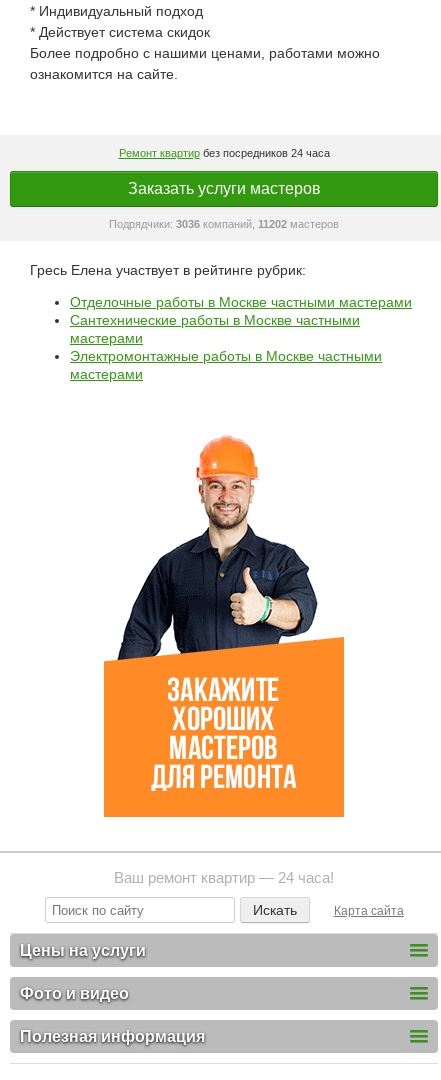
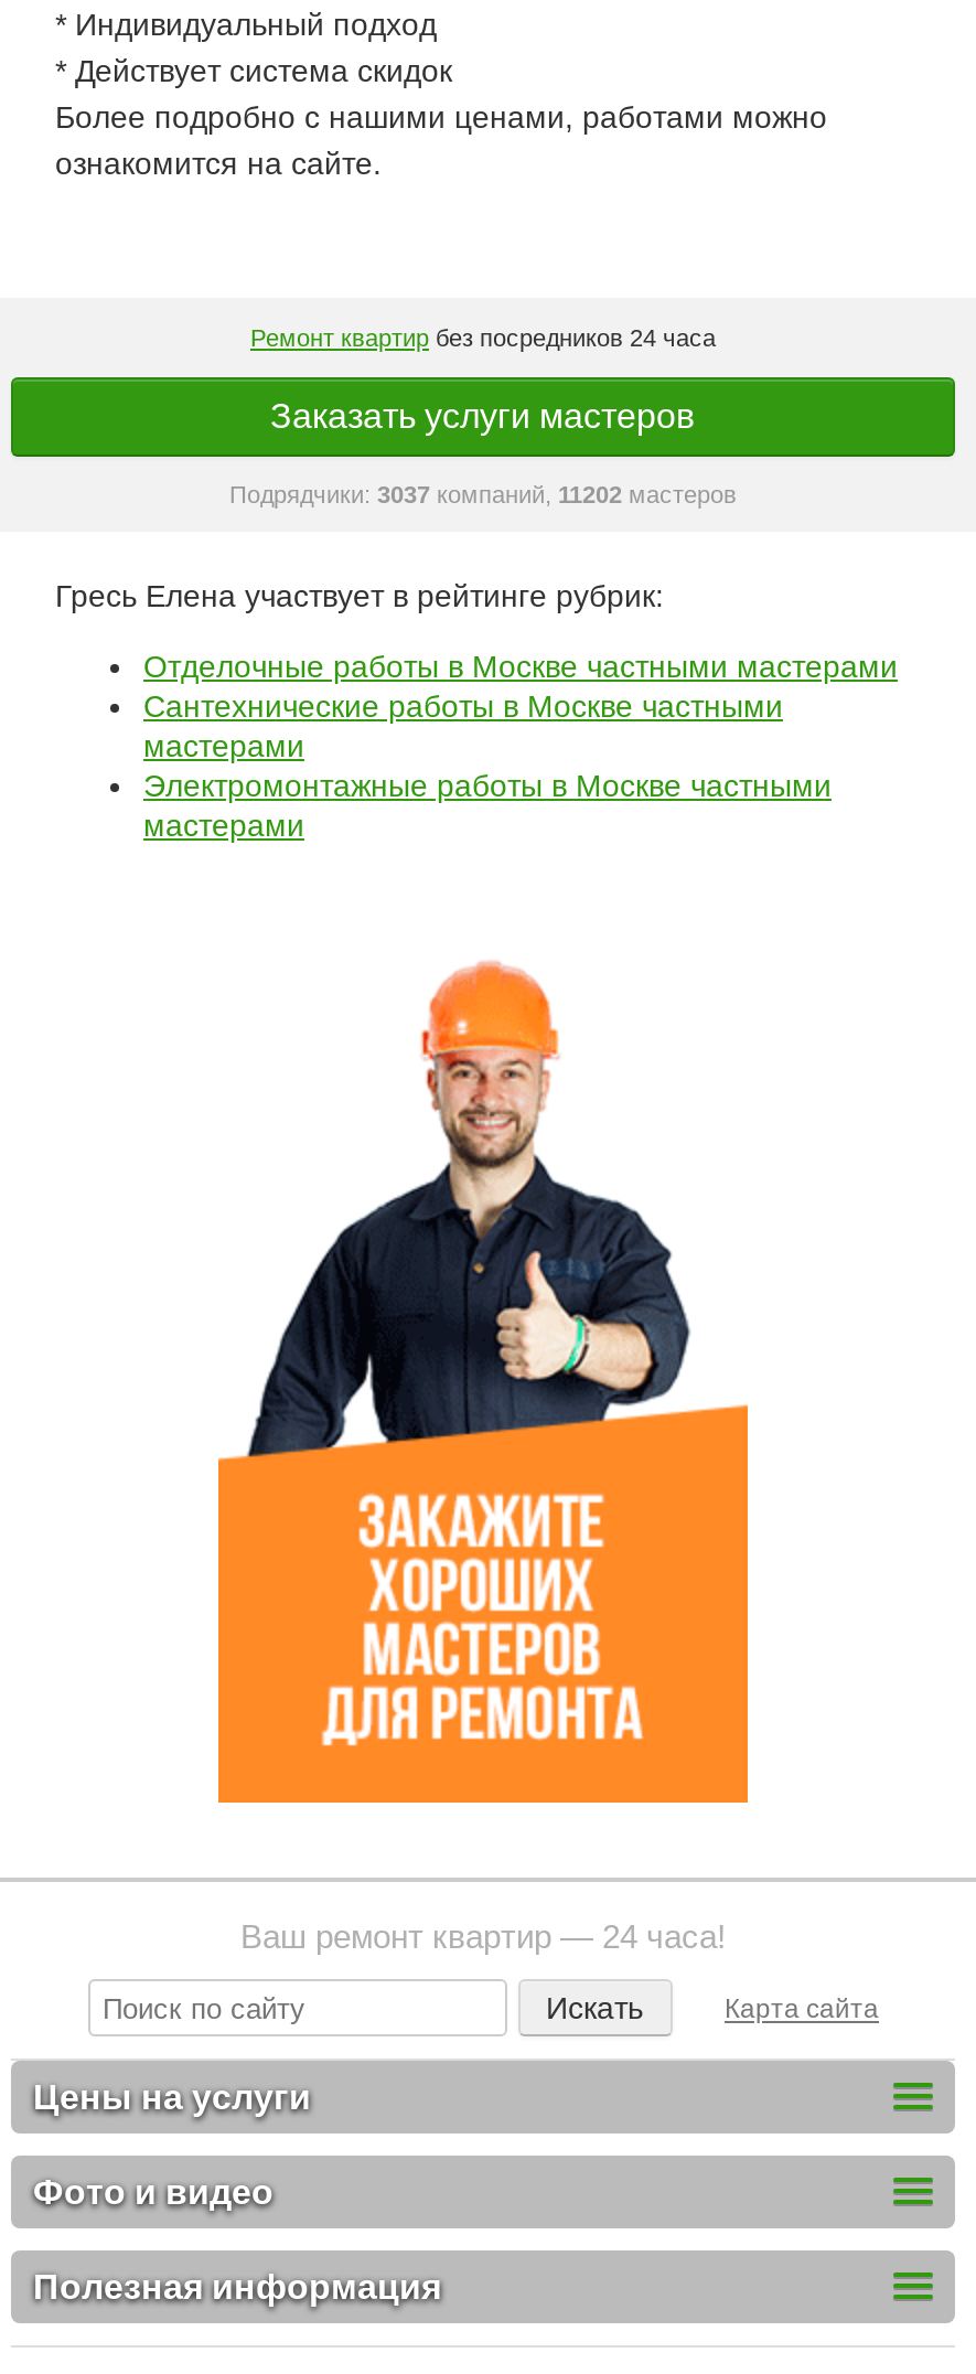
[109,218,339,230] Подрядчики: 3036 компаний, 11202 мастеров -> [229,481,737,508] Подрядчики: 3037 компаний, 11202 мастеров

